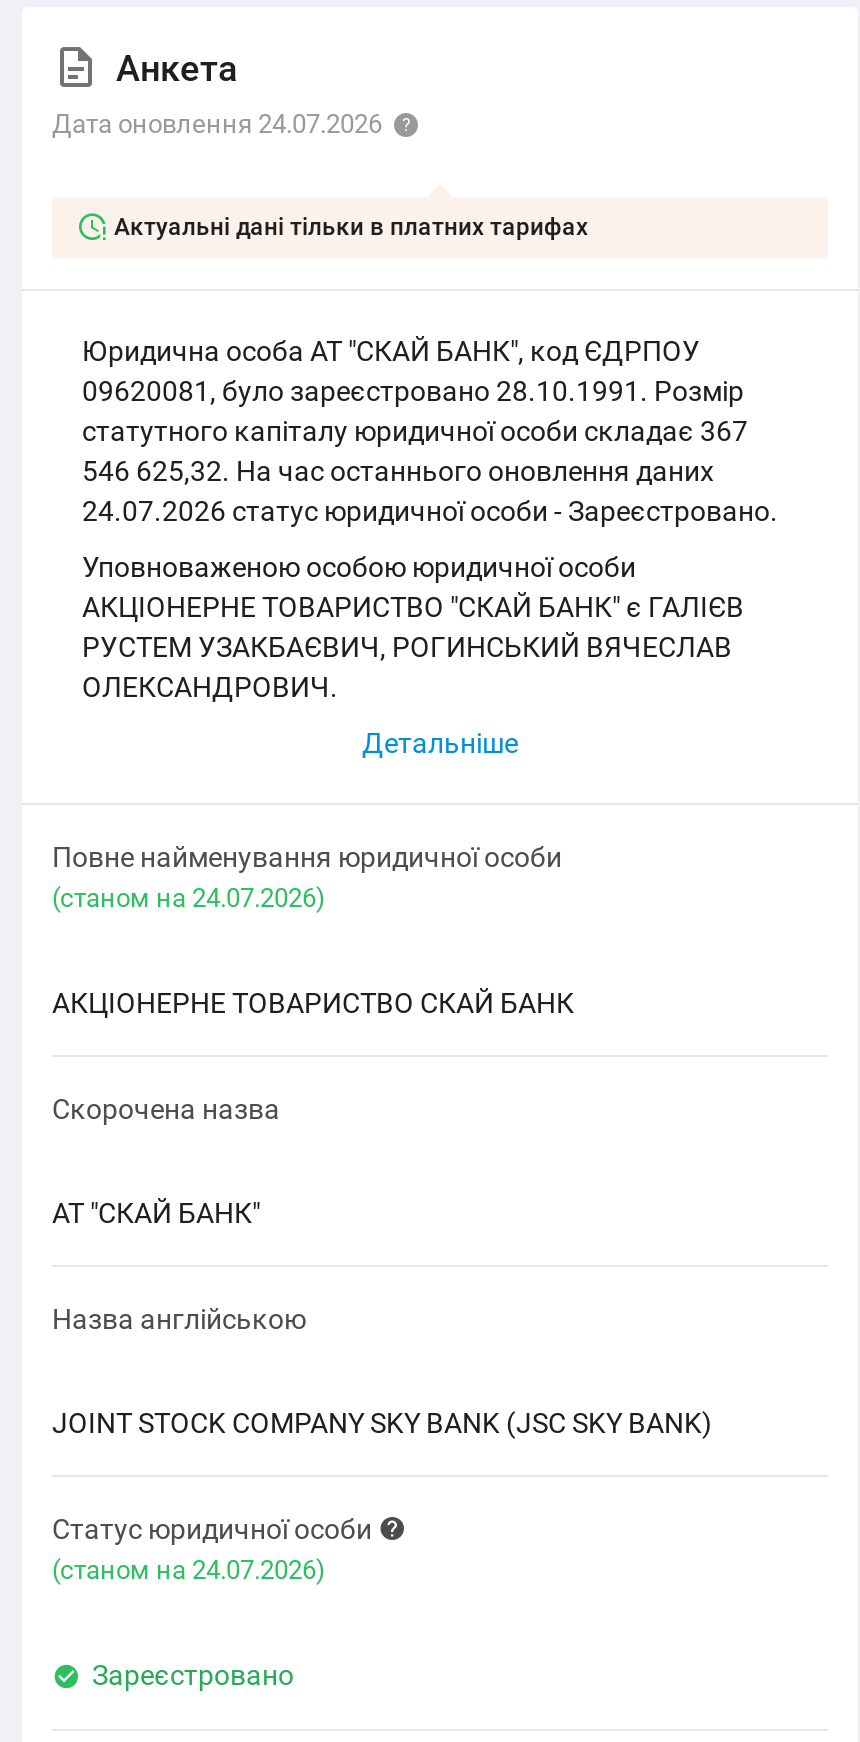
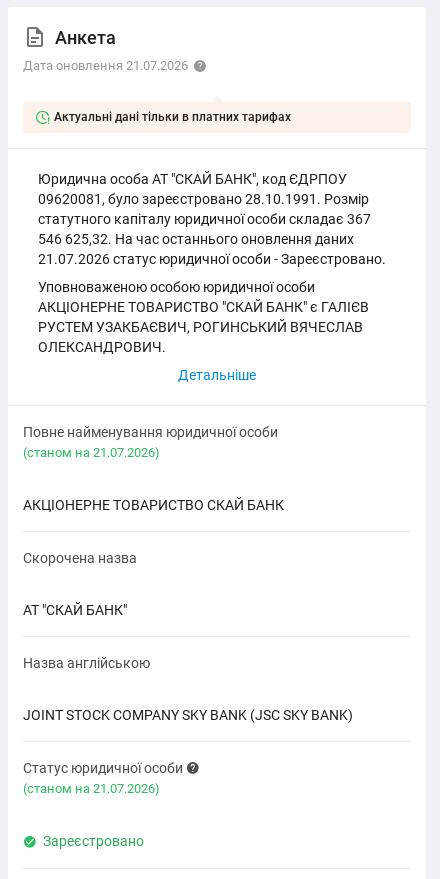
[52,109,382,139] Дата оновлення 24.07.2026 -> [23,58,188,73] Дата оновлення 21.07.2026
[82,495,778,527] 24.07.2026 статус юридичної особи - Зареєстровано. -> [38,251,386,267] 21.07.2026 статус юридичної особи - Зареєстровано.
[52,883,326,913] (cтаном на 24.07.2026) -> [23,445,160,460] (cтаном на 21.07.2026)
[52,1555,326,1585] (cтаном на 24.07.2026) -> [23,781,160,796] (cтаном на 21.07.2026)

